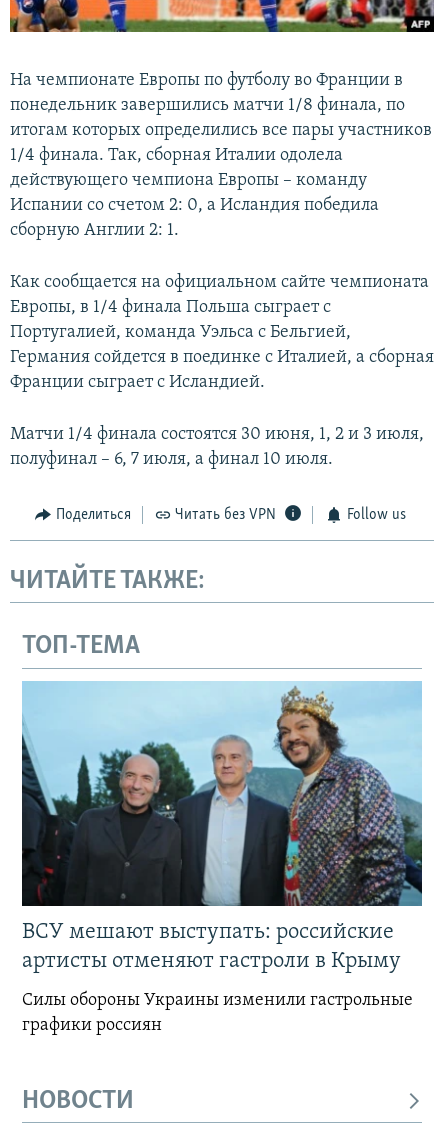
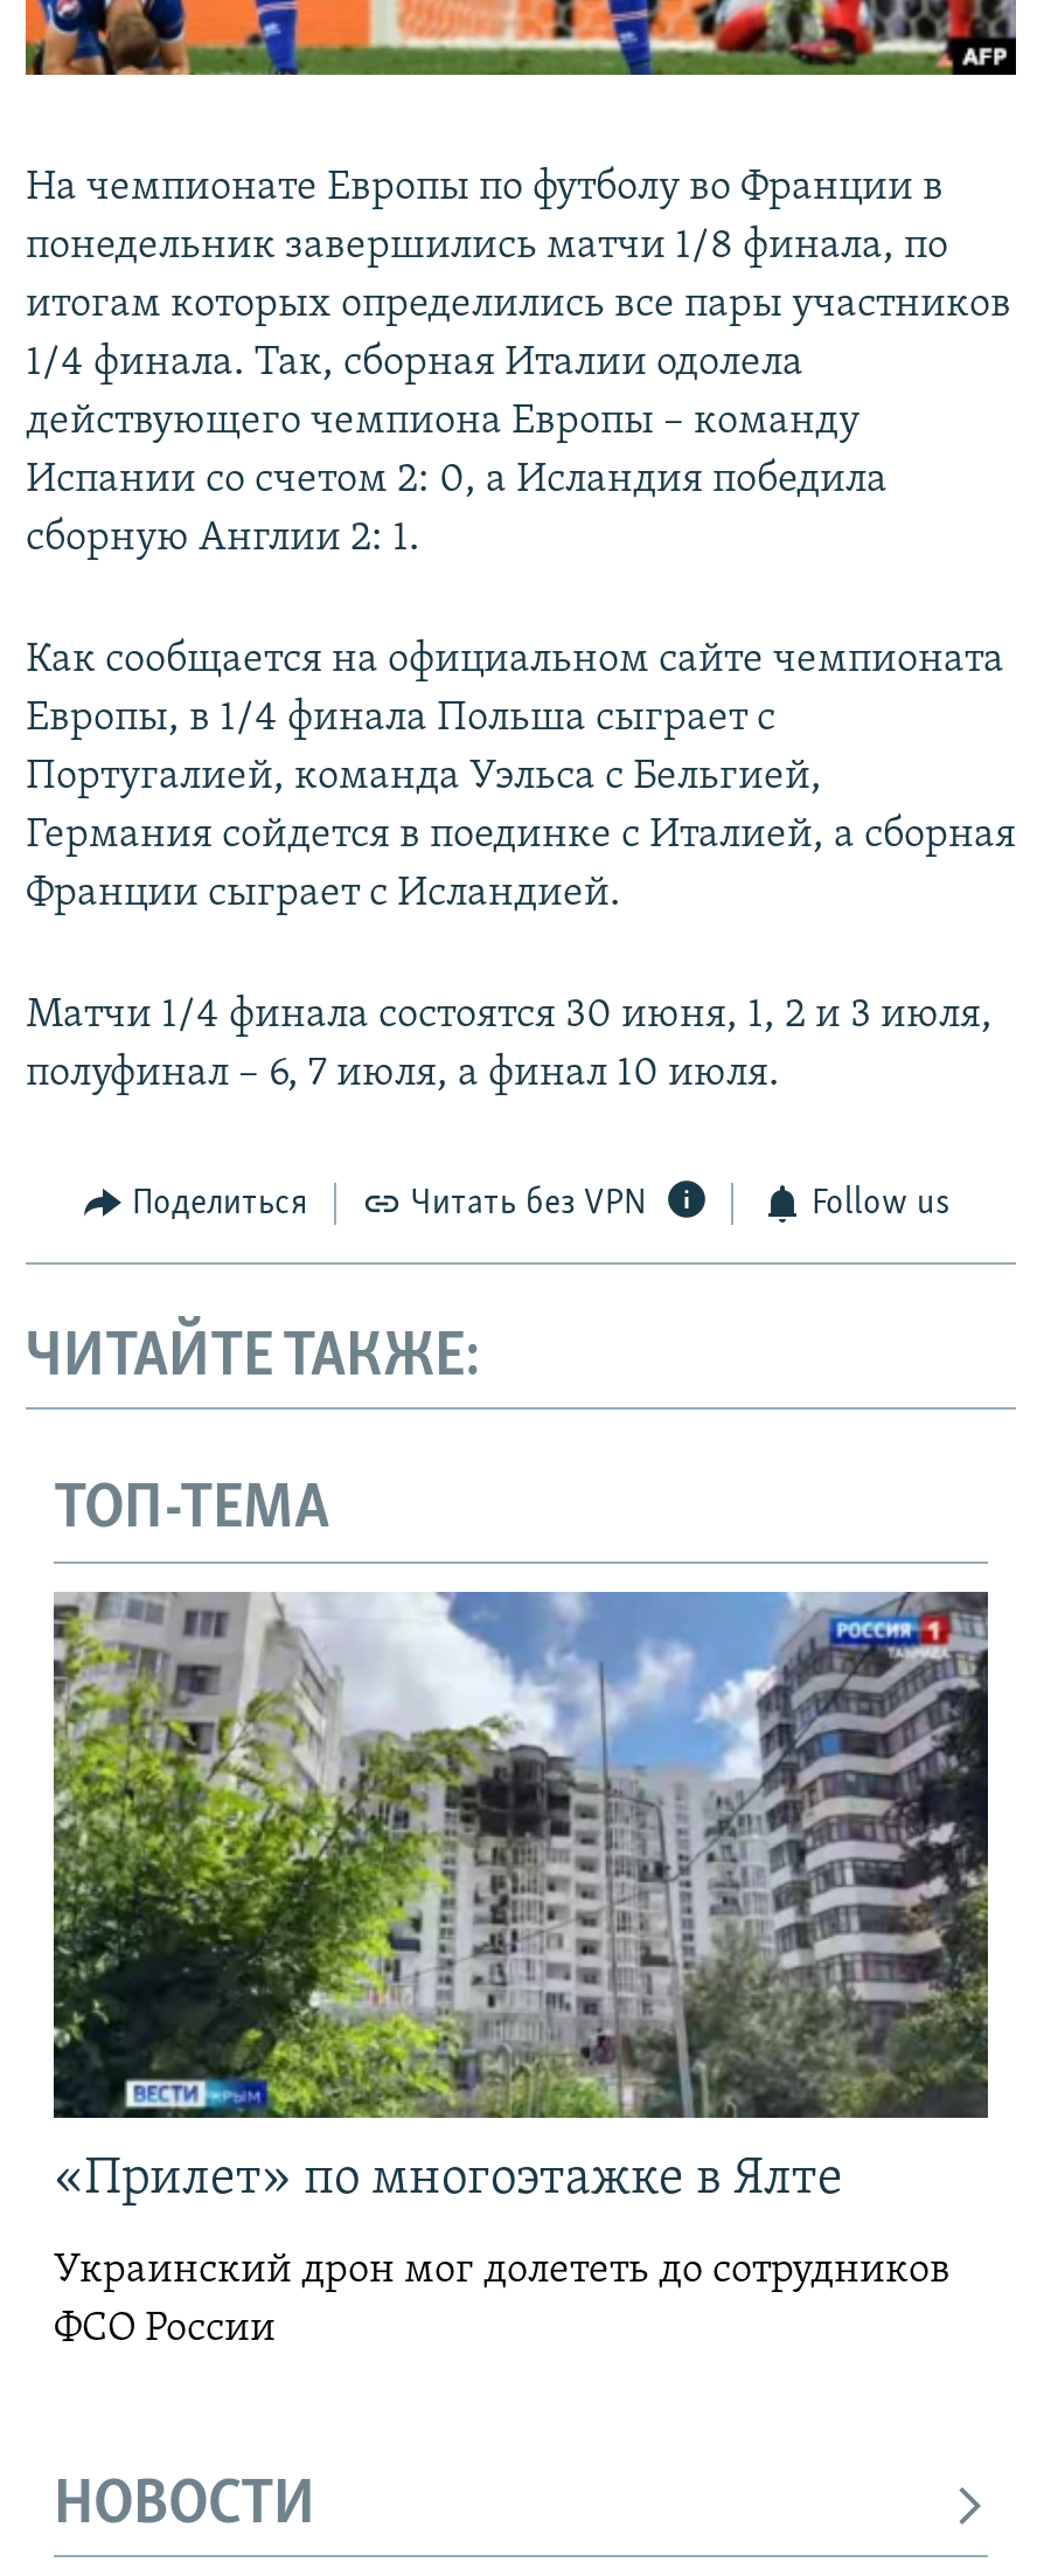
[22,681,423,973] [image] | ВСУ мешают выступать: российские | артисты отменяют гастроли в Крыму -> [51,1590,990,2206] [image] | «Прилет» по многоэтажке в Ялте
[22,991,413,1035] Силы обороны Украины изменили гастрольные | графики россиян -> [54,2249,951,2351] Украинский дрон мог долететь до сотрудников | ФСО России

